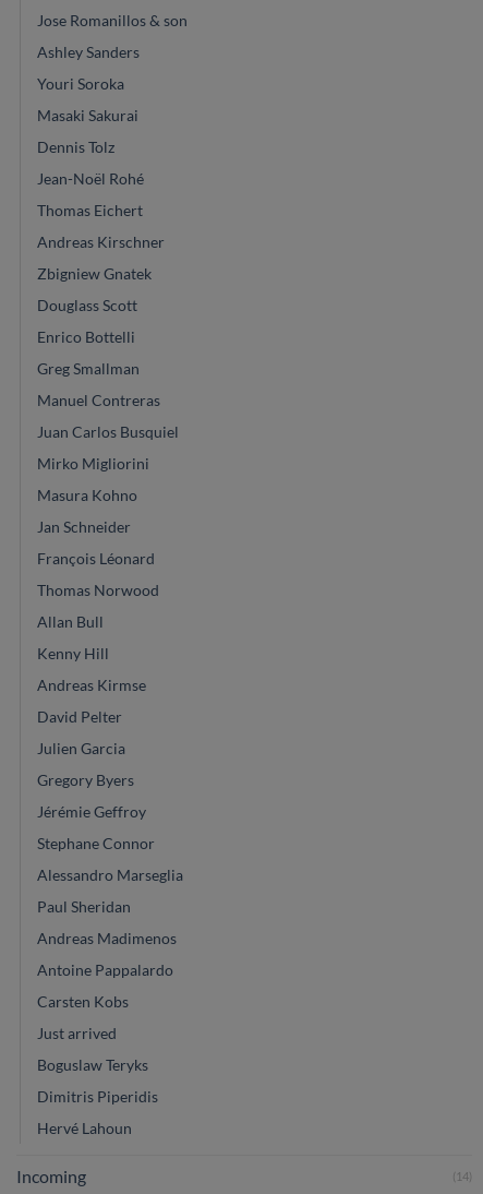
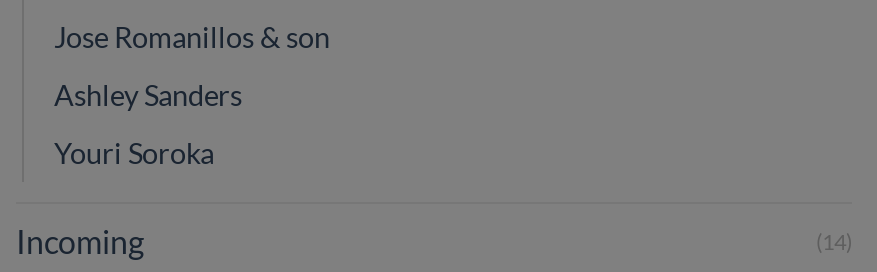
[37,106,183,1137] Masaki Sakurai | Dennis Tolz | Jean-Noël Rohé | Thomas Eichert | Andreas Kirschner | Zbigniew Gnatek | Douglass Scott | Enrico Bottelli | Greg Smallman | Manuel Contreras | Juan Carlos Busquiel | Mirko Migliorini | Masura Kohno | Jan Schneider | François Léonard | Thomas Norwood | Allan Bull | Kenny Hill | Andreas Kirmse | David Pelter | Julien Garcia | Gregory Byers | Jérémie Geffroy | Stephane Connor | Alessandro Marseglia | Paul Sheridan | Andreas Madimenos | Antoine Pappalardo | Carsten Kobs | Just arrived | Boguslaw Teryks | Dimitris Piperidis | Hervé Lahoun -> none

